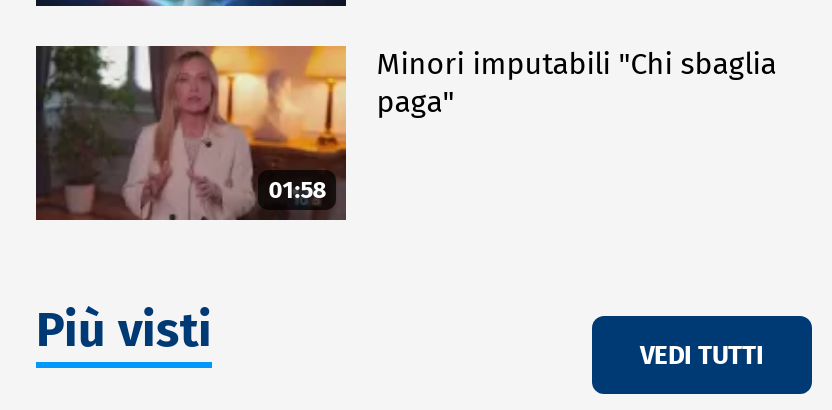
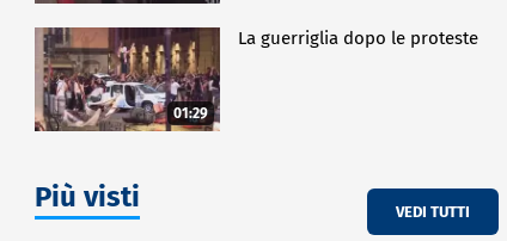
[34,44,348,222] [image] | 01:58 -> [35,26,221,132] [image] | 01:29
[376,46,776,120] Minori imputabili "Chi sbaglia | paga" -> [238,28,479,49] La guerriglia dopo le proteste

